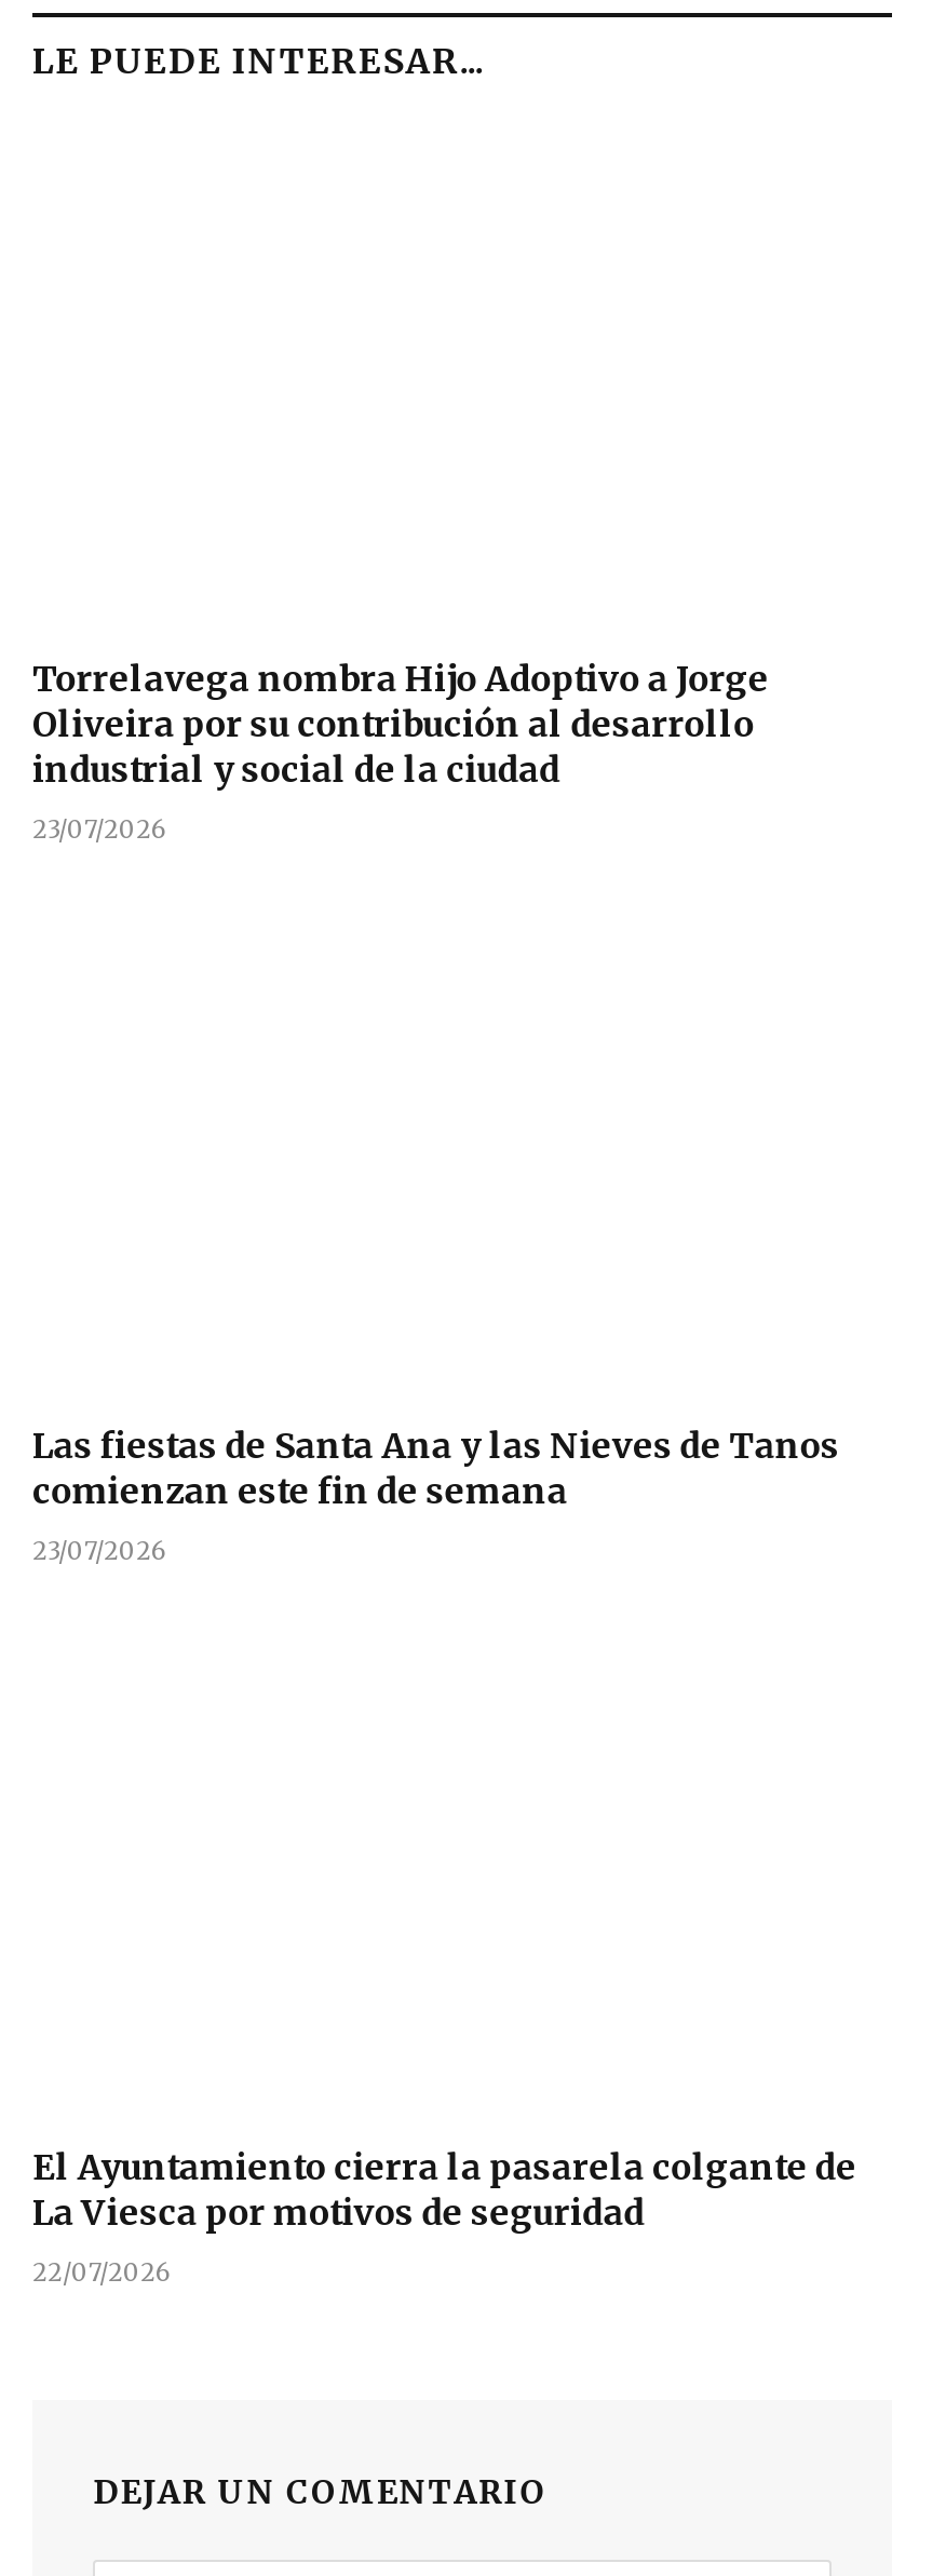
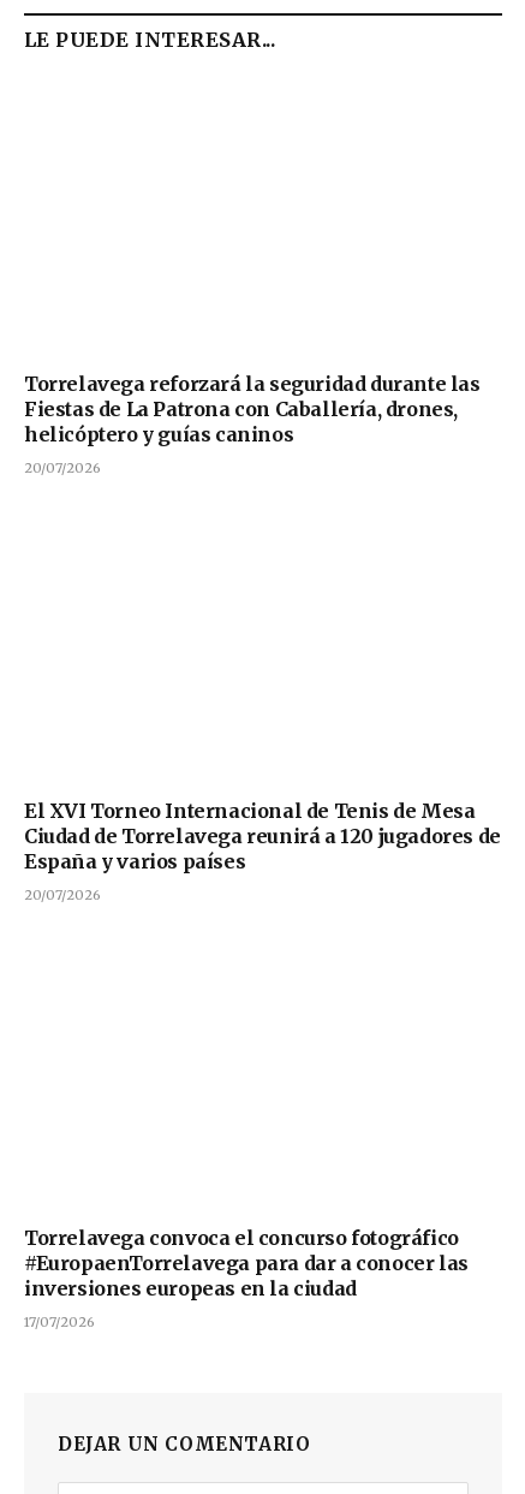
[32,658,769,791] Torrelavega nombra Hijo Adoptivo a Jorge | Oliveira por su contribución al desarrollo | industrial y social de la ciudad -> [24,372,480,447] Torrelavega reforzará la seguridad durante las | Fiestas de La Patrona con Caballería, drones, | helicóptero y guías caninos
[32,815,166,845] 23/07/2026 -> [24,460,101,477] 20/07/2026
[32,1424,839,1513] Las fiestas de Santa Ana y las Nieves de Tanos | comienzan este fin de semana -> [24,799,501,874] El XVI Torneo Internacional de Tenis de Mesa | Ciudad de Torrelavega reunirá a 120 jugadores de | España y varios países
[32,1536,166,1567] 23/07/2026 -> [24,887,101,904] 20/07/2026
[32,2145,857,2234] El Ayuntamiento cierra la pasarela colgante de | La Viesca por motivos de seguridad -> [24,1226,468,1300] Torrelavega convoca el concurso fotográfico | #EuropaenTorrelavega para dar a conocer las | inversiones europeas en la ciudad
[32,2257,171,2288] 22/07/2026 -> [24,1314,95,1330] 17/07/2026

